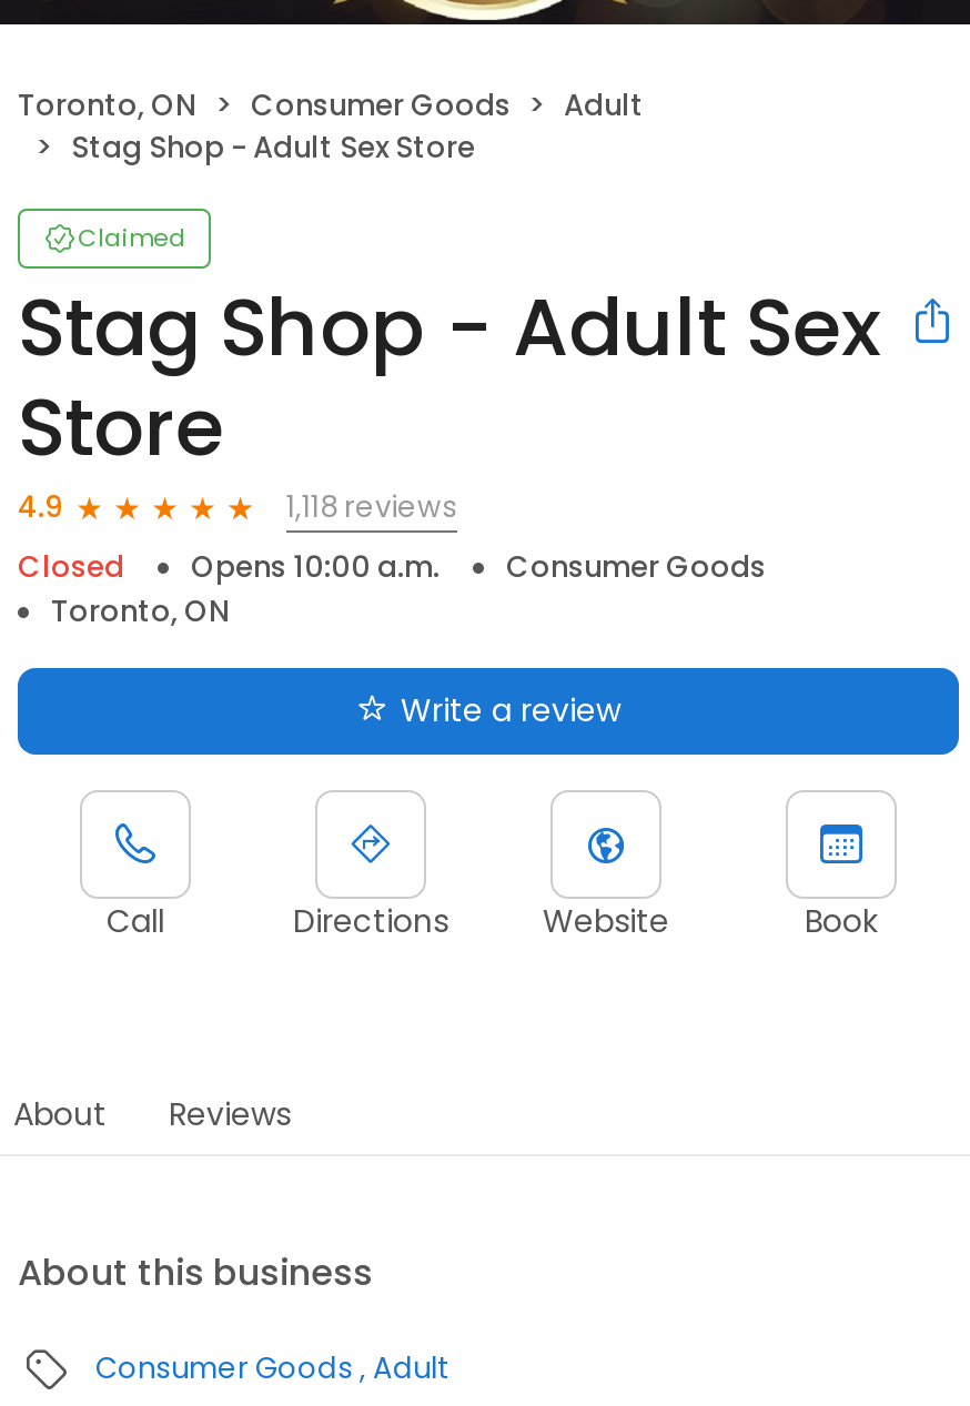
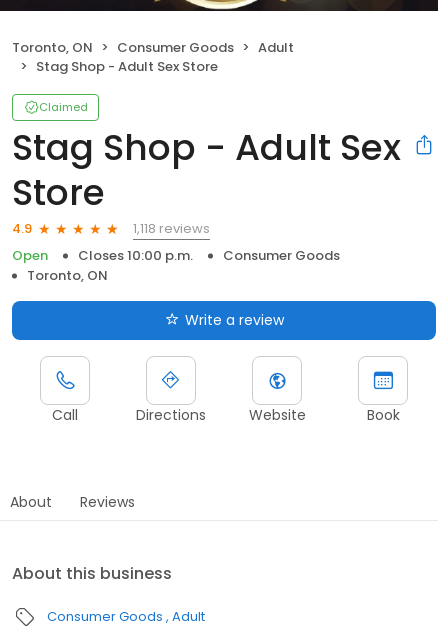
[18,546,439,588] Closed | Opens 10:00 a.m. -> [12,246,193,265] Open | Closes 10:00 p.m.

